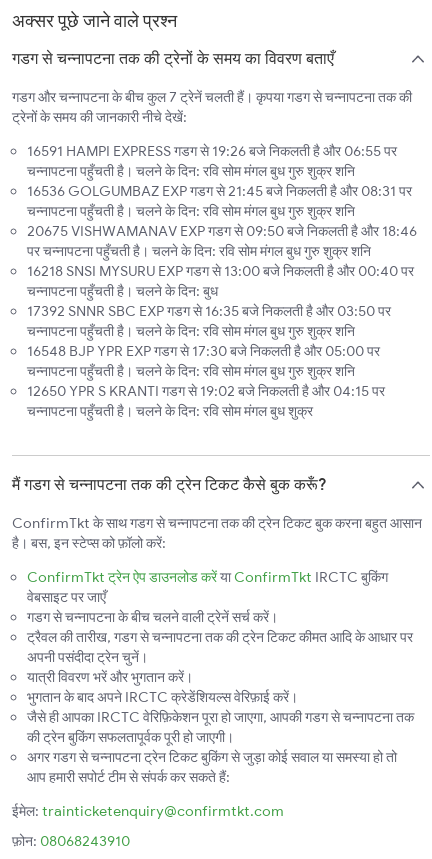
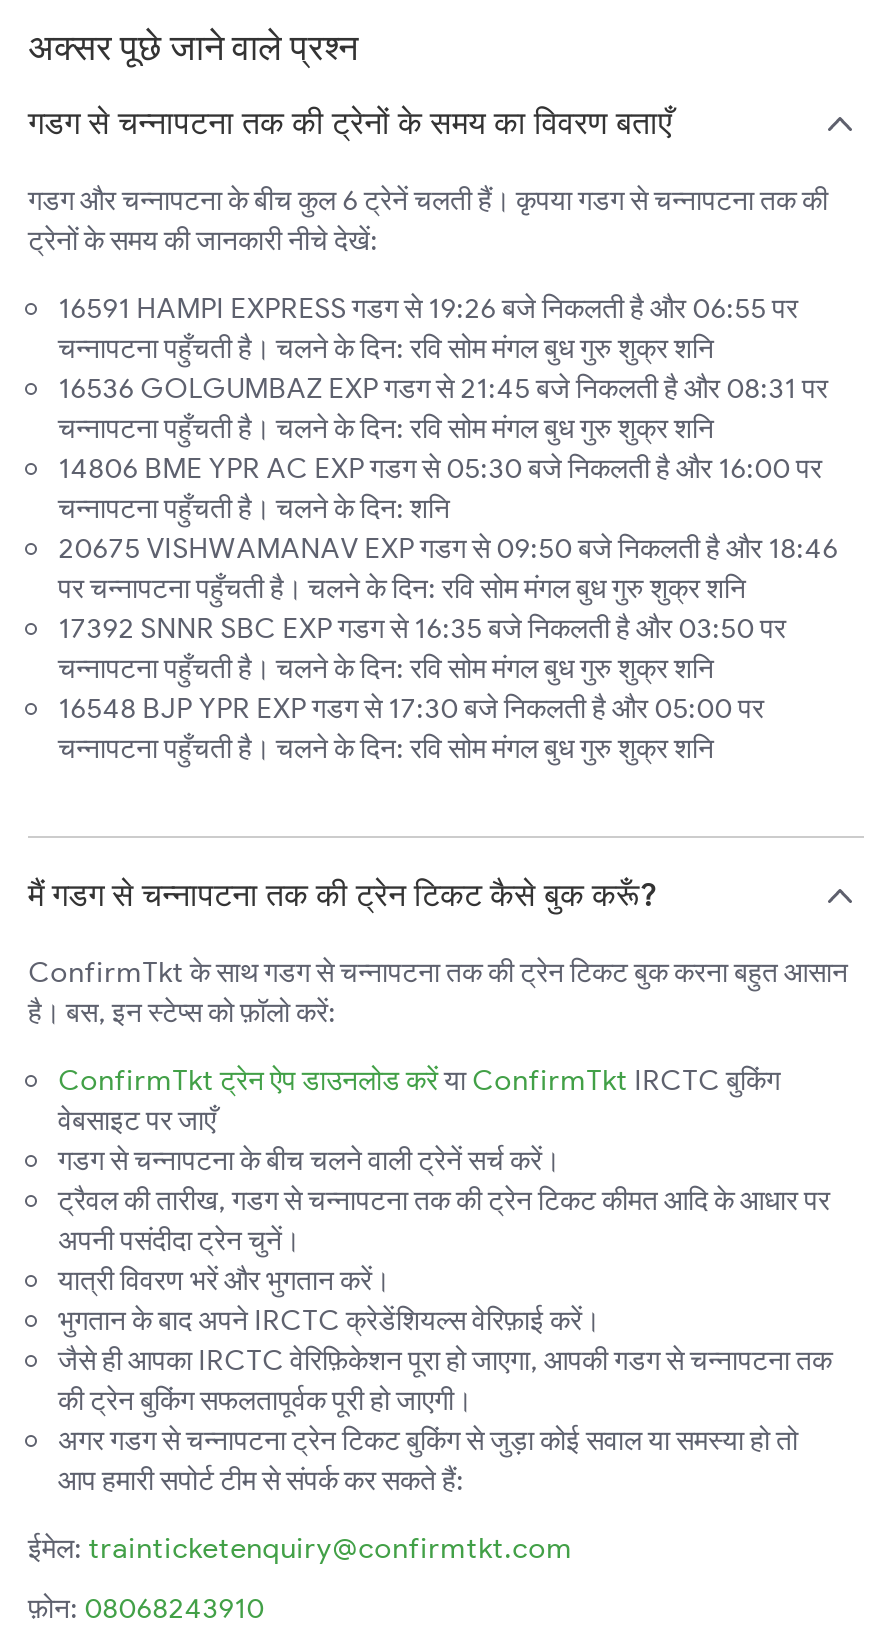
[12,88,412,106] गडग और चन्नापटना के बीच कुल 7 ट्रेनें चलती हैं। कृपया गडग से चन्नापटना तक की -> [28,183,828,219] गडग और चन्नापटना के बीच कुल 6 ट्रेनें चलती हैं। कृपया गडग से चन्नापटना तक की
none -> [58,451,822,527] 14806 BME YPR AC EXP गडग से 05:30 बजे निकलती है और 16:00 पर | चन्नापटना पहुँचती है। चलने के दिन: शनि
moved [27,222,417,260] -> [58,531,838,607]: 20675 VISHWAMANAV EXP गडग से 09:50 बजे निकलती है और 18:46 | पर चन्नापटना पहुँचती है। चलने के दिन: रवि सोम मंगल बुध गुरु शुक्र शनि
[27,262,414,300] 16218 SNSI MYSURU EXP गडग से 13:00 बजे निकलती है और 00:40 पर | चन्नापटना पहुँचती है। चलने के दिन: बुध -> none
[27,382,385,420] 12650 YPR S KRANTI गडग से 19:02 बजे निकलती है और 04:15 पर | चन्नापटना पहुँचती है। चलने के दिन: रवि सोम मंगल बुध शुक्र -> none

